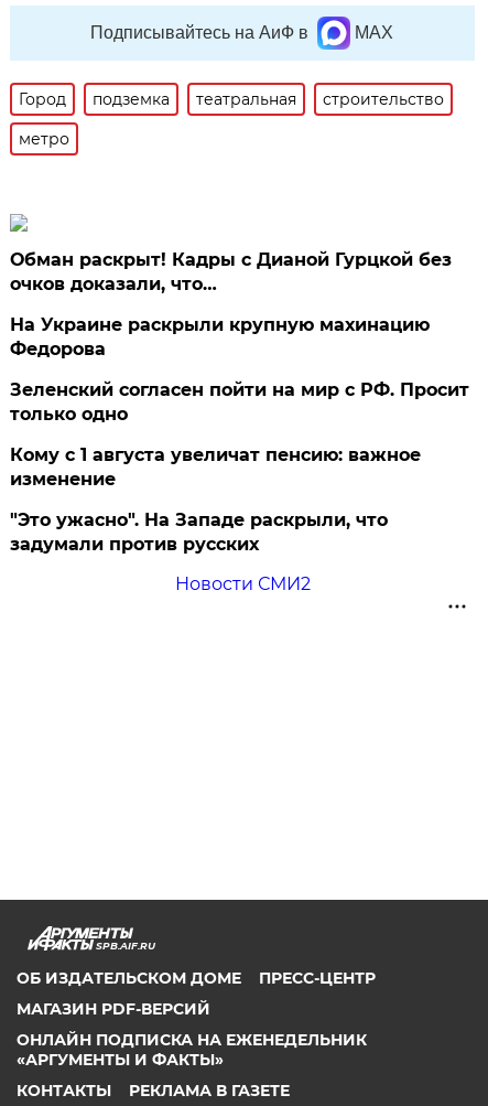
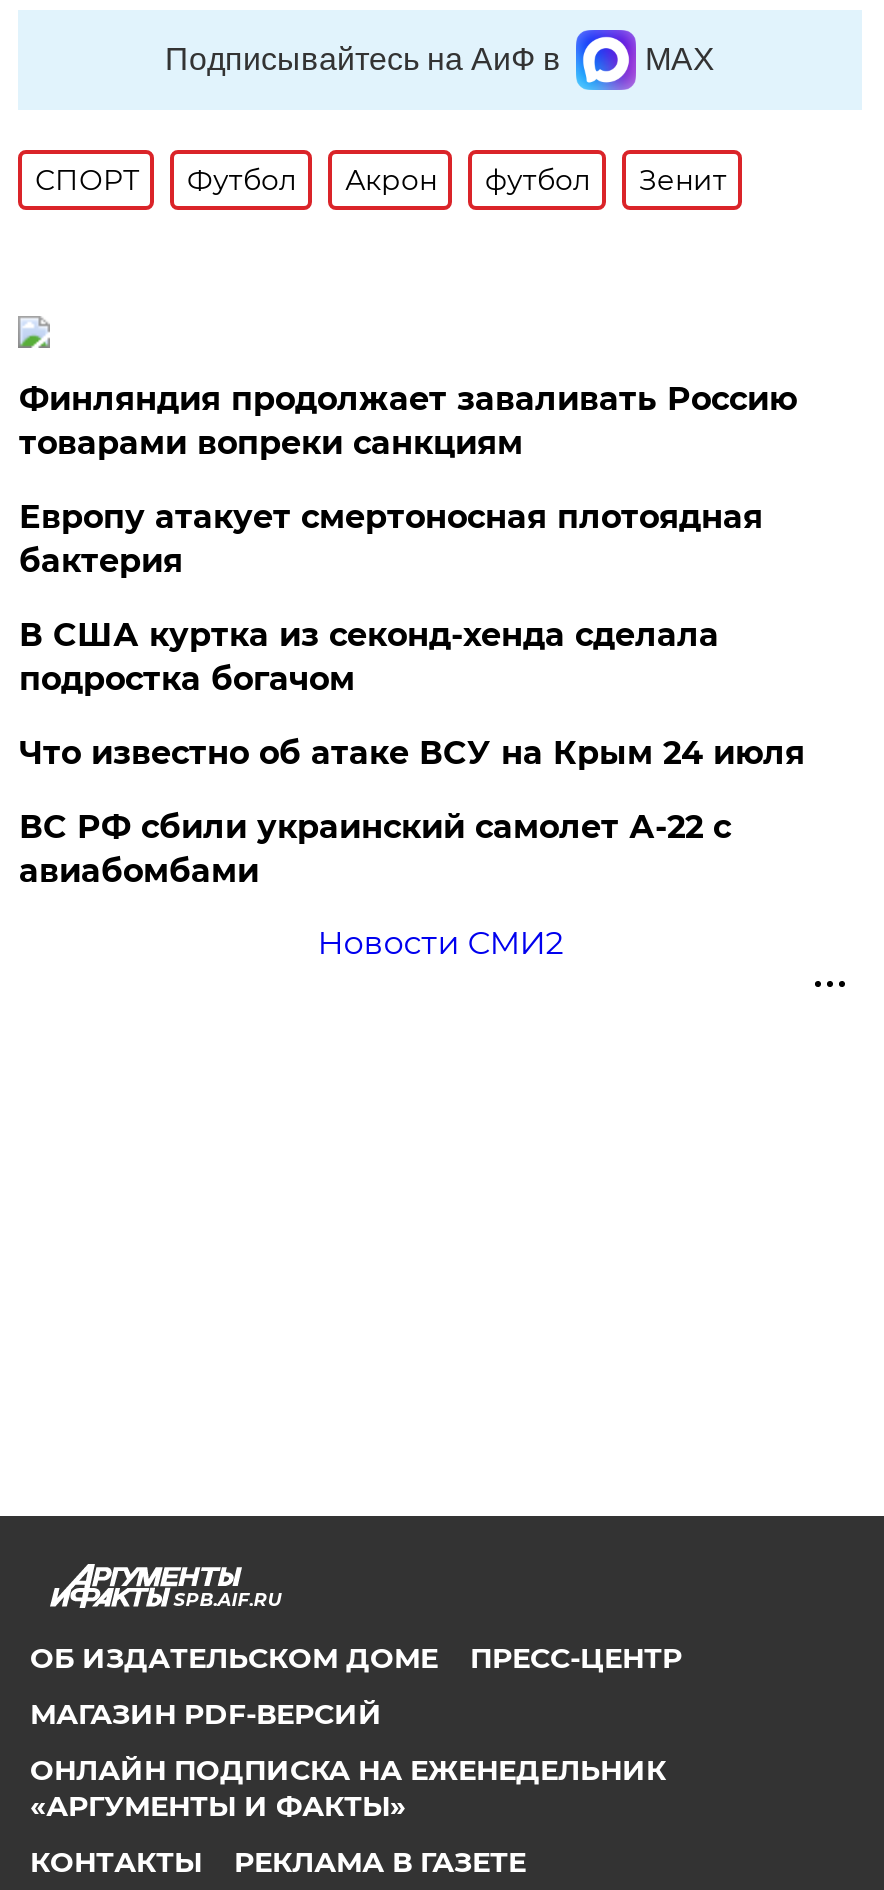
[19,89,444,149] Город | подземка | театральная | строительство | метро -> [35,162,727,198] СПОРТ | Футбол | Акрон | футбол | Зенит
[10,249,470,555] Обман раскрыт! Кадры с Дианой Гурцкой без | очков доказали, что… | На Украине раскрыли крупную махинацию | Федорова | Зеленский согласен пойти на мир с РФ. Просит | только одно | Кому с 1 августа увеличат пенсию: важное | изменение | "Это ужасно". На Западе раскрыли, что | задумали против русских -> [19,380,805,890] Финляндия продолжает заваливать Россию | товарами вопреки санкциям | Европу атакует смертоносная плотоядная | бактерия | В США куртка из секонд-хенда сделала | подростка богачом | Что известно об атаке ВСУ на Крым 24 июля | ВС РФ сбили украинский самолет А-22 с | авиабомбами

